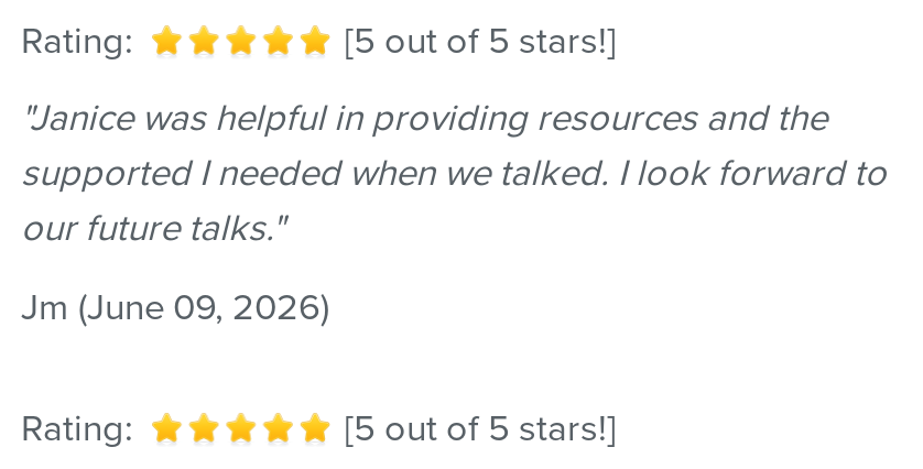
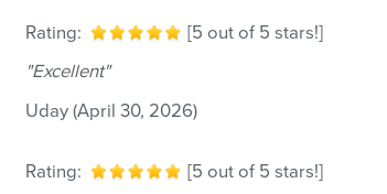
[21,97,887,251] "Janice was helpful in providing resources and the | supported I needed when we talked. I look forward to | our future talks." -> [25,61,110,83] "Excellent"
[21,285,329,329] Jm (June 09, 2026) -> [25,100,197,122] Uday (April 30, 2026)

